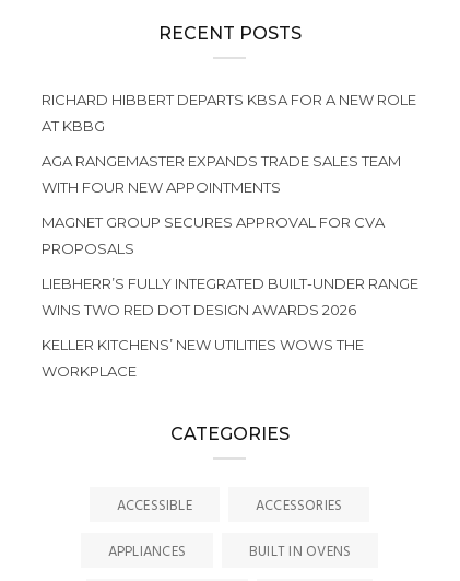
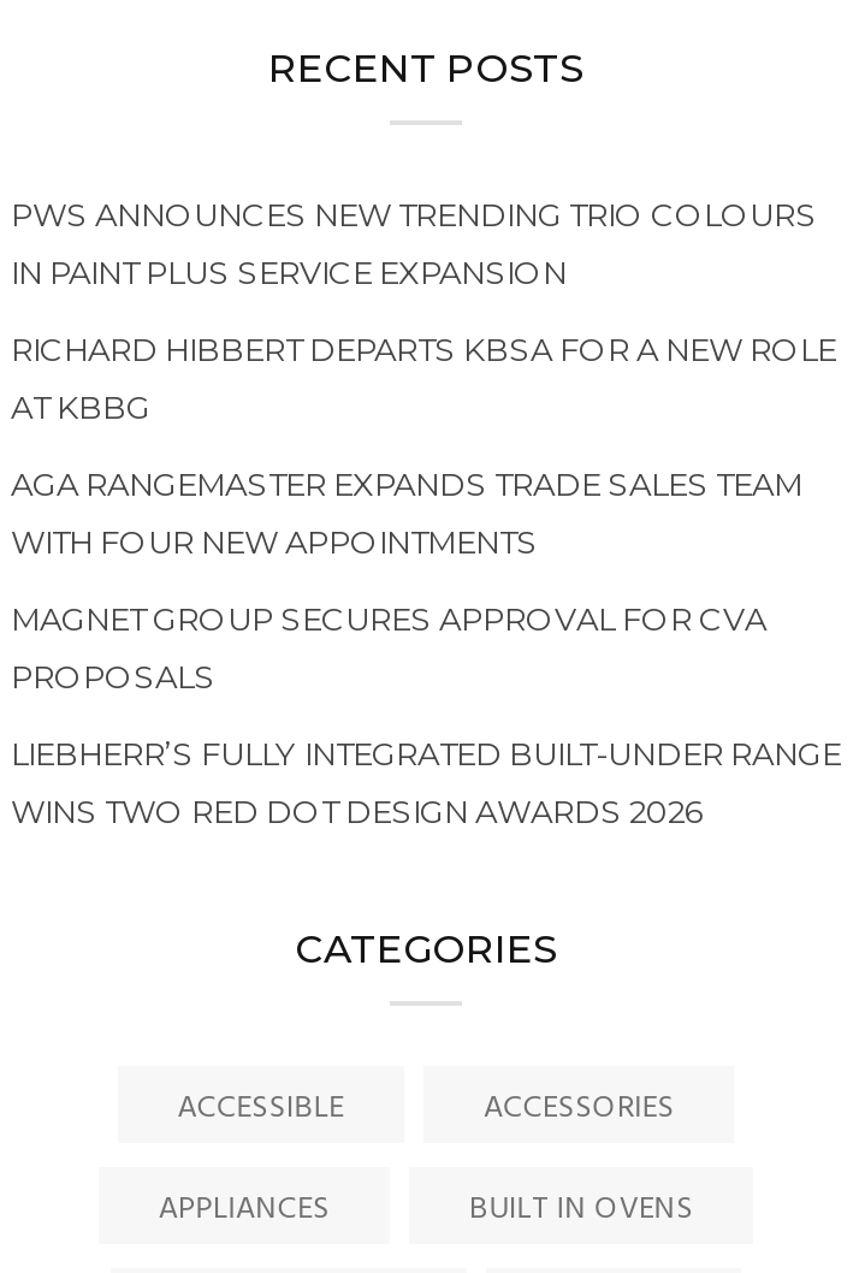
none -> [11,194,817,290] PWS ANNOUNCES NEW TRENDING TRIO COLOURS | IN PAINT PLUS SERVICE EXPANSION
moved [41,90,418,318] -> [11,329,841,829]: RICHARD HIBBERT DEPARTS KBSA FOR A NEW ROLE | AT KBBG | AGA RANGEMASTER EXPANDS TRADE SALES TEAM | WITH FOUR NEW APPOINTMENTS | MAGNET GROUP SECURES APPROVAL FOR CVA | PROPOSALS | LIEBHERR’S FULLY INTEGRATED BUILT-UNDER RANGE | WINS TWO RED DOT DESIGN AWARDS 2026
[41,335,363,379] KELLER KITCHENS’ NEW UTILITIES WOWS THE | WORKPLACE -> none

